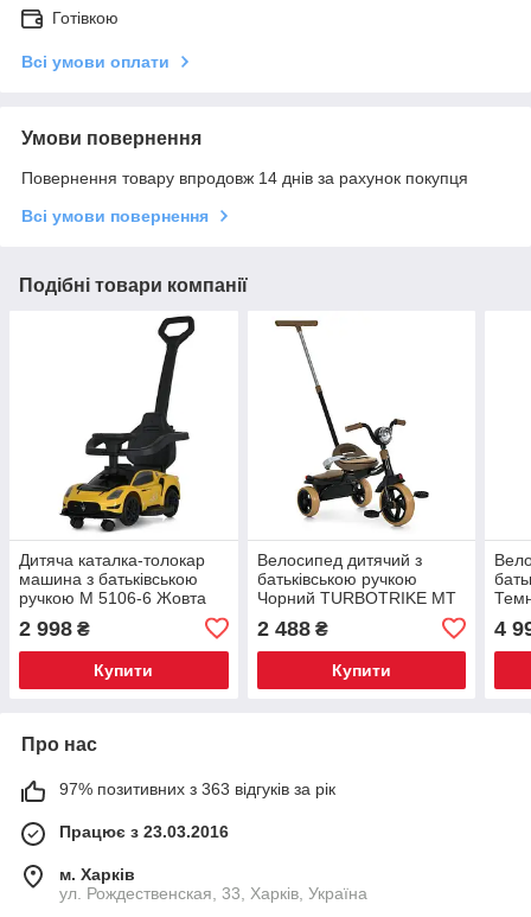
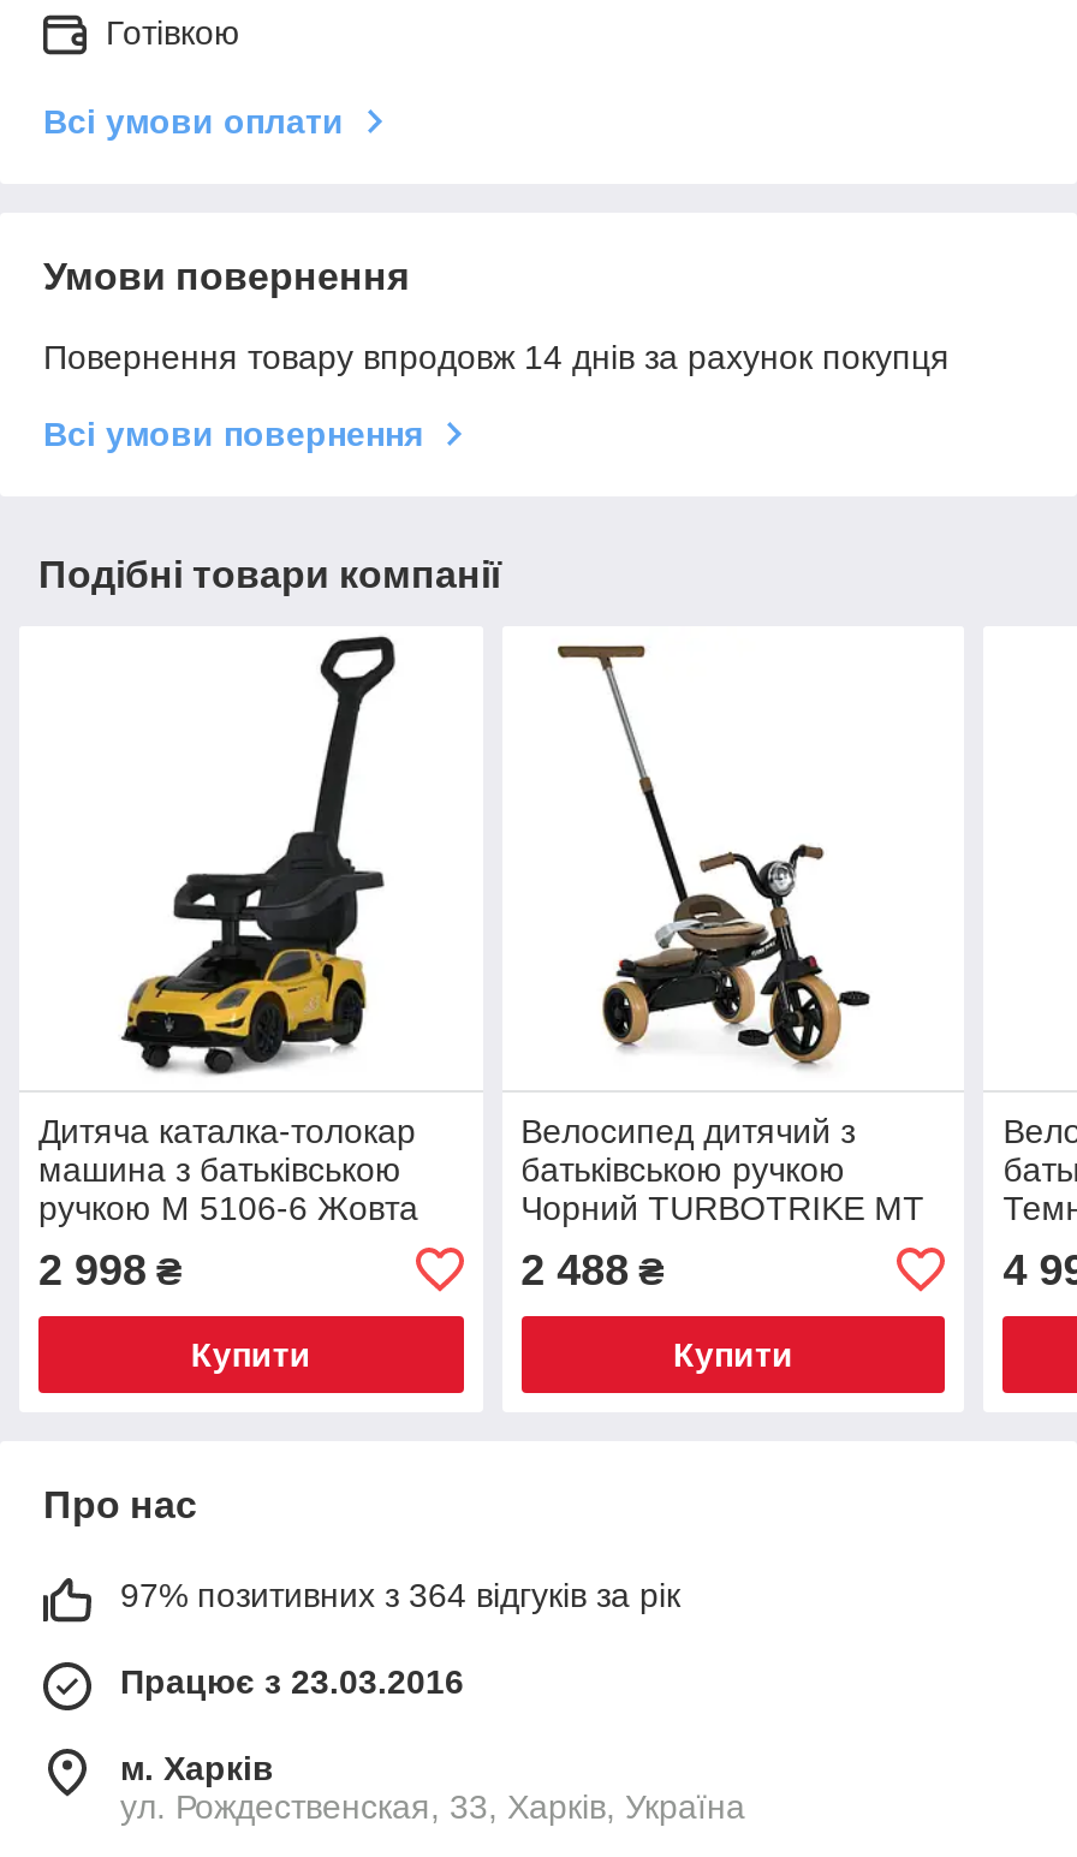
[59,779,335,798] 97% позитивних з 363 відгуків за рік -> [120,1575,680,1614] 97% позитивних з 364 відгуків за рік

